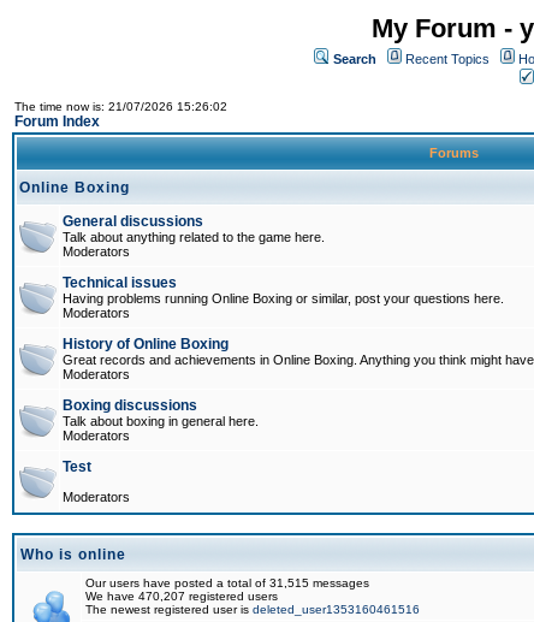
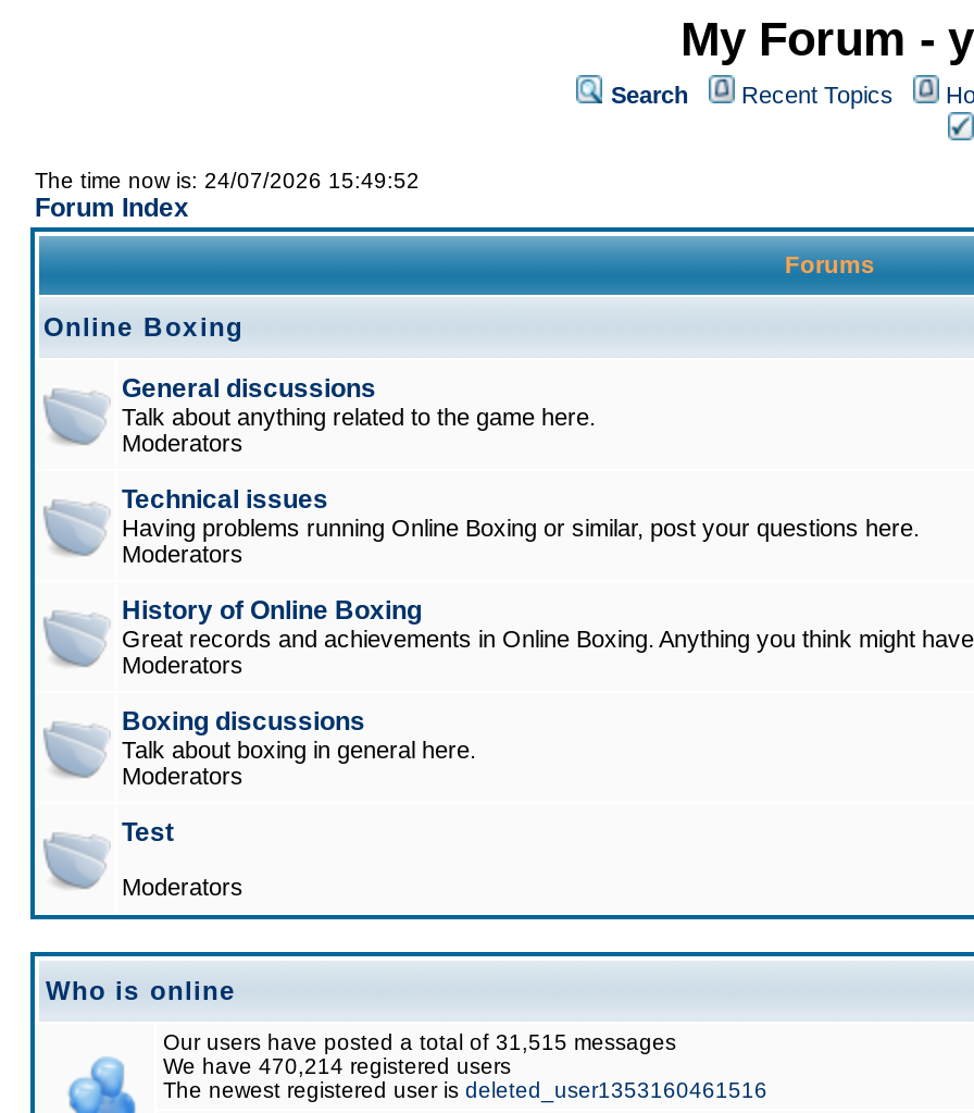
[14,100,227,113] The time now is: 21/07/2026 15:26:02 -> [35,169,420,193] The time now is: 24/07/2026 15:49:52
[85,590,278,603] We have 470,207 registered users -> [163,1054,511,1078] We have 470,214 registered users

